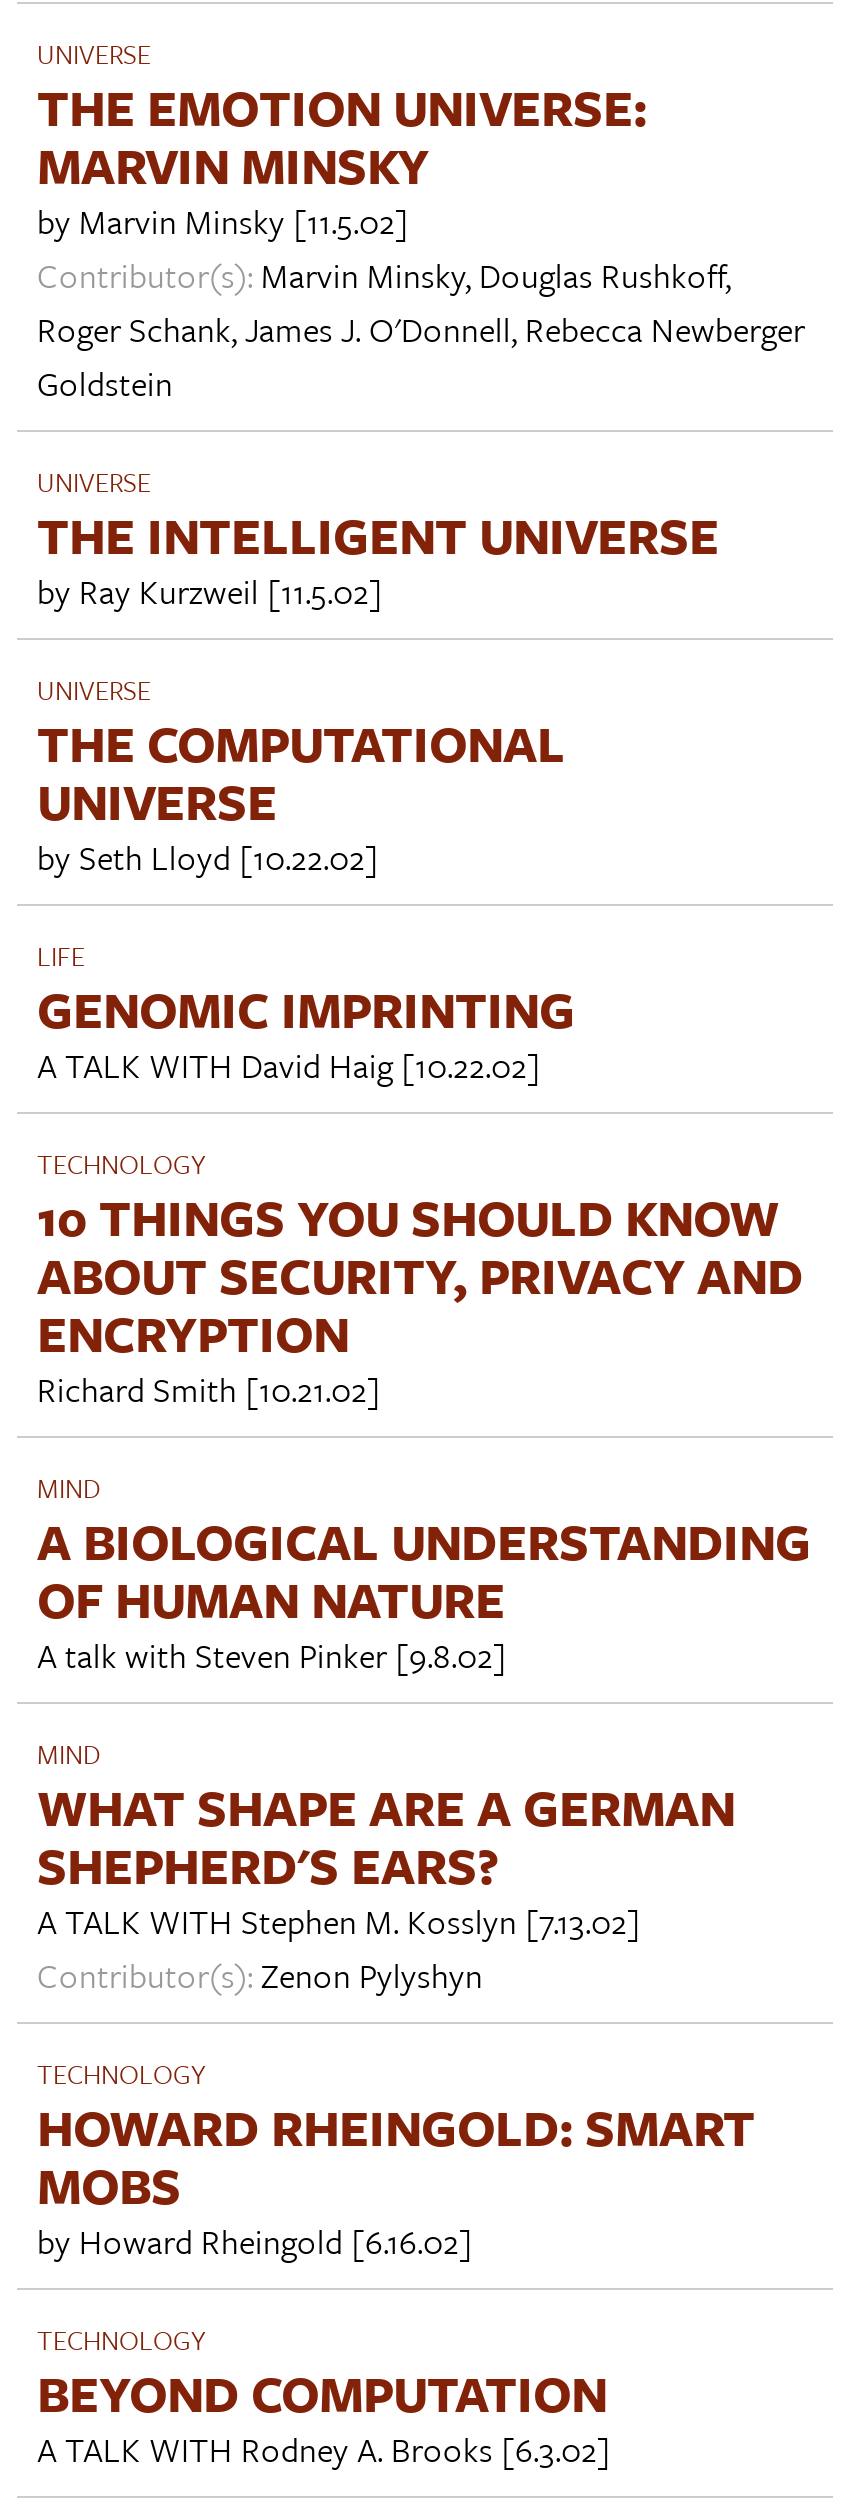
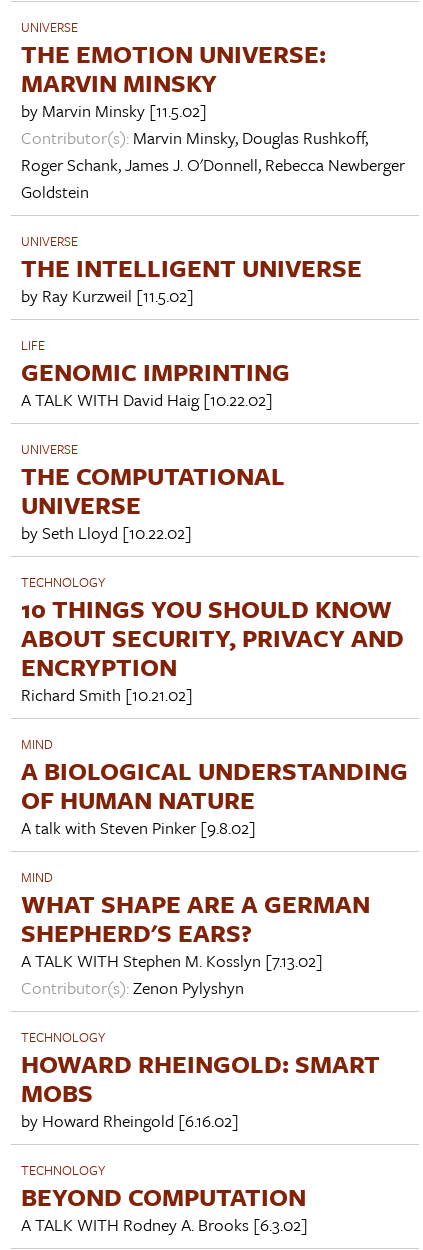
moved [37,669,565,881] -> [21,439,285,545]: UNIVERSE | THE COMPUTATIONAL | UNIVERSE | by Seth Lloyd [10.22.02]
moved [37,935,575,1089] -> [21,335,290,412]: LIFE | GENOMIC IMPRINTING | A TALK WITH David Haig [10.22.02]

